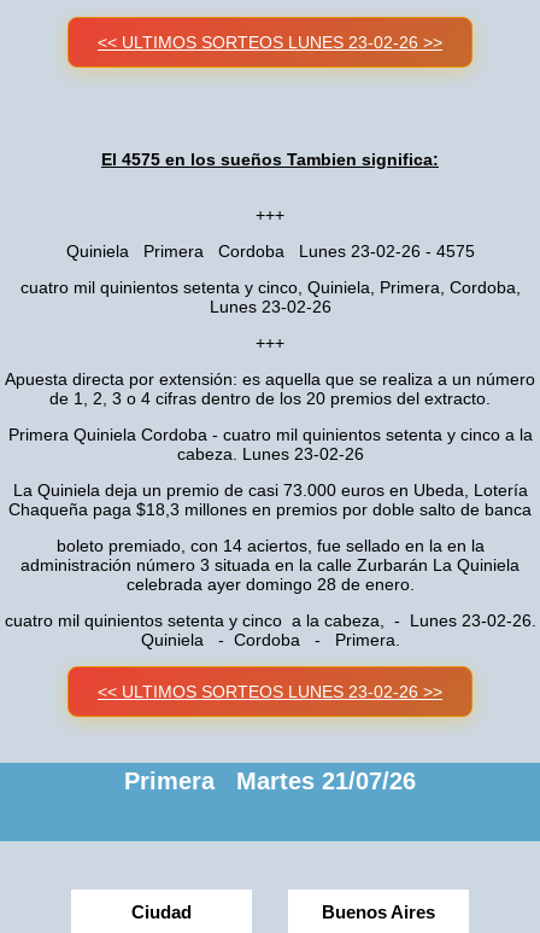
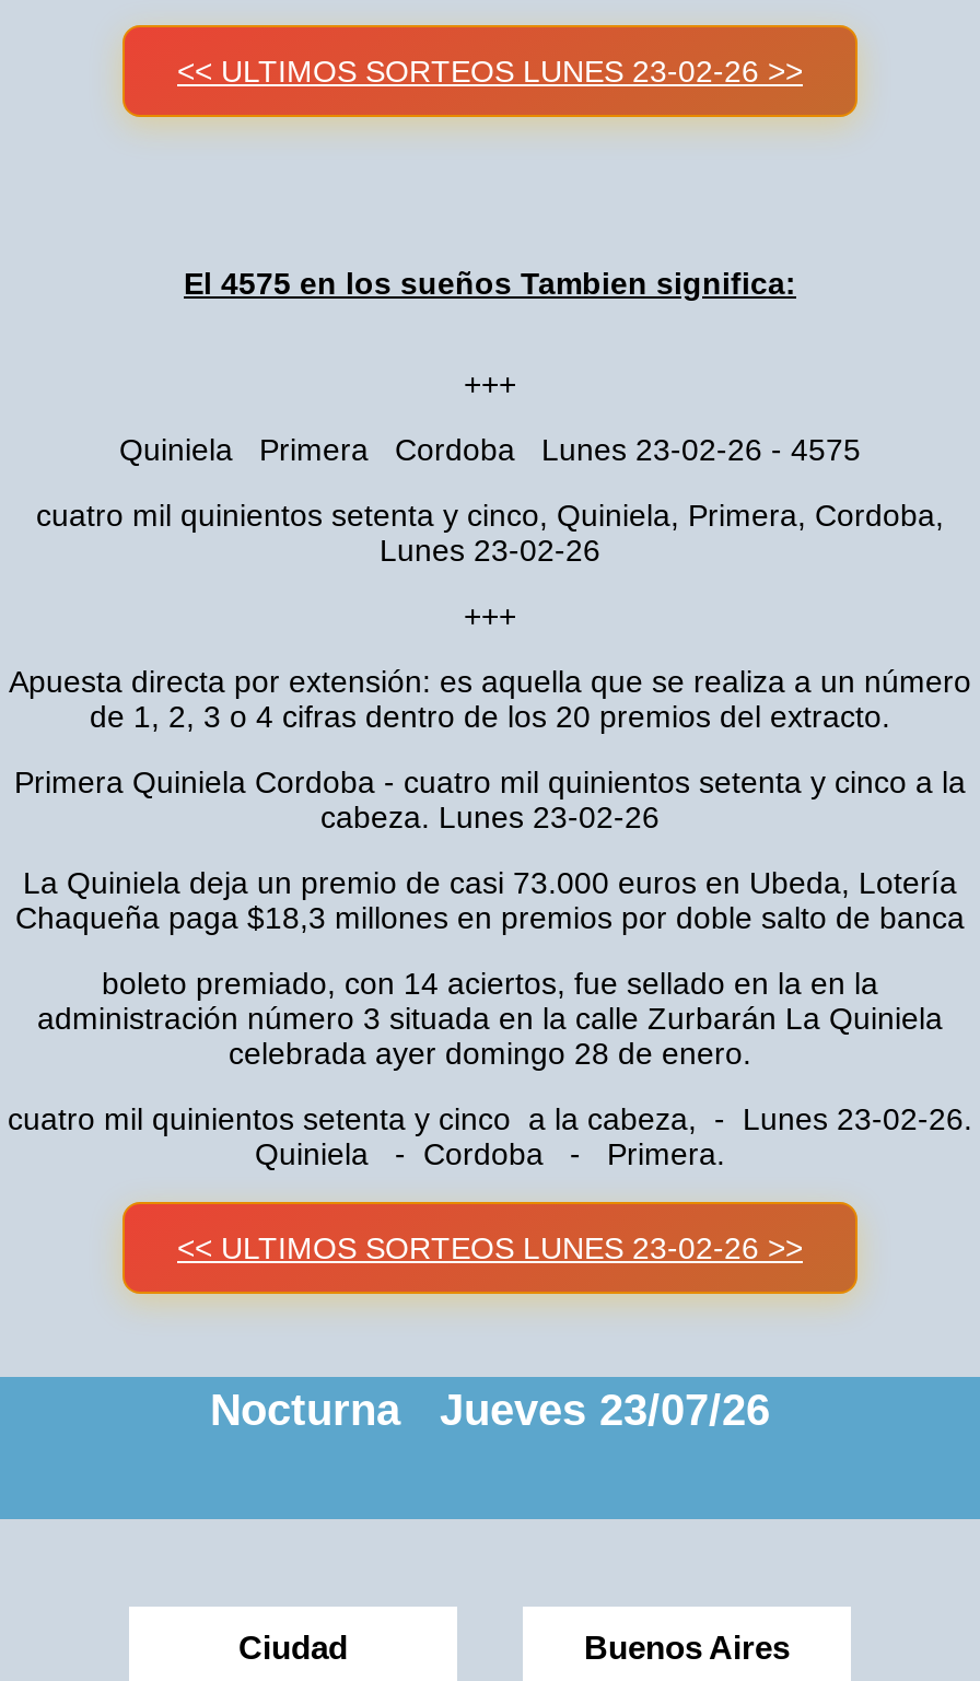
[124,768,416,794] Primera Martes 21/07/26 -> [210,1386,770,1434] Nocturna Jueves 23/07/26

